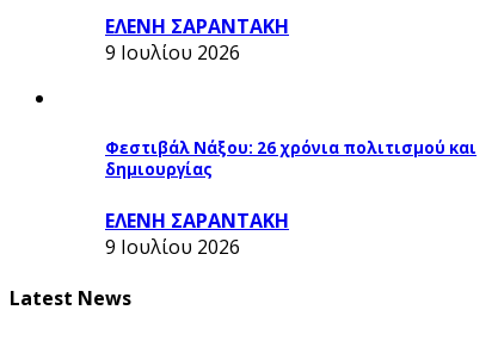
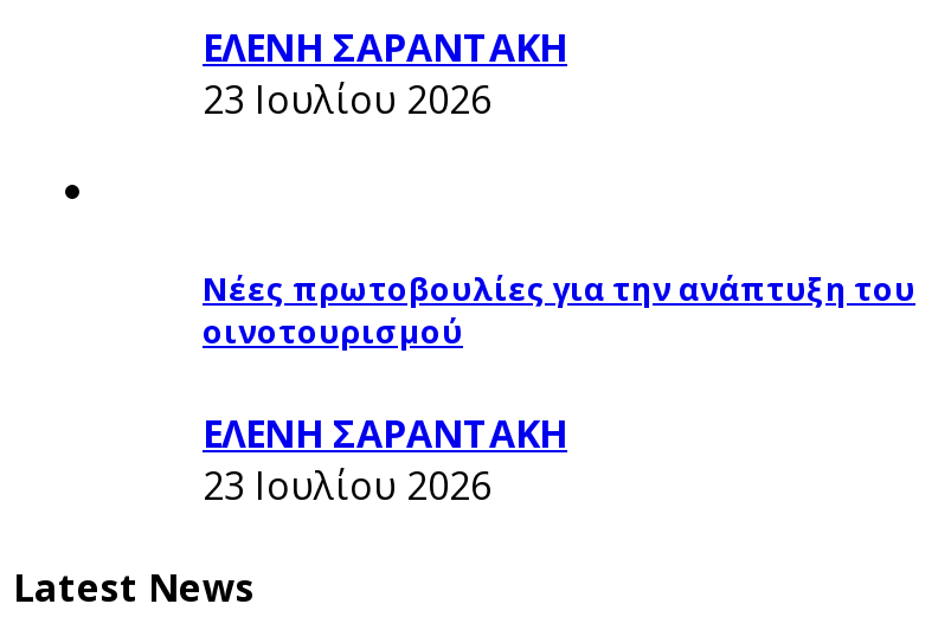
[105,40,240,66] 9 Ιουλίου 2026 -> [203,74,491,126] 23 Ιουλίου 2026
[105,137,477,180] Φεστιβάλ Νάξου: 26 χρόνια πολιτισμού και | δημιουργίας -> [203,268,915,354] Νέες πρωτοβουλίες για την ανάπτυξη του | οινοτουρισμού
[105,233,240,259] 9 Ιουλίου 2026 -> [203,458,491,510] 23 Ιουλίου 2026

